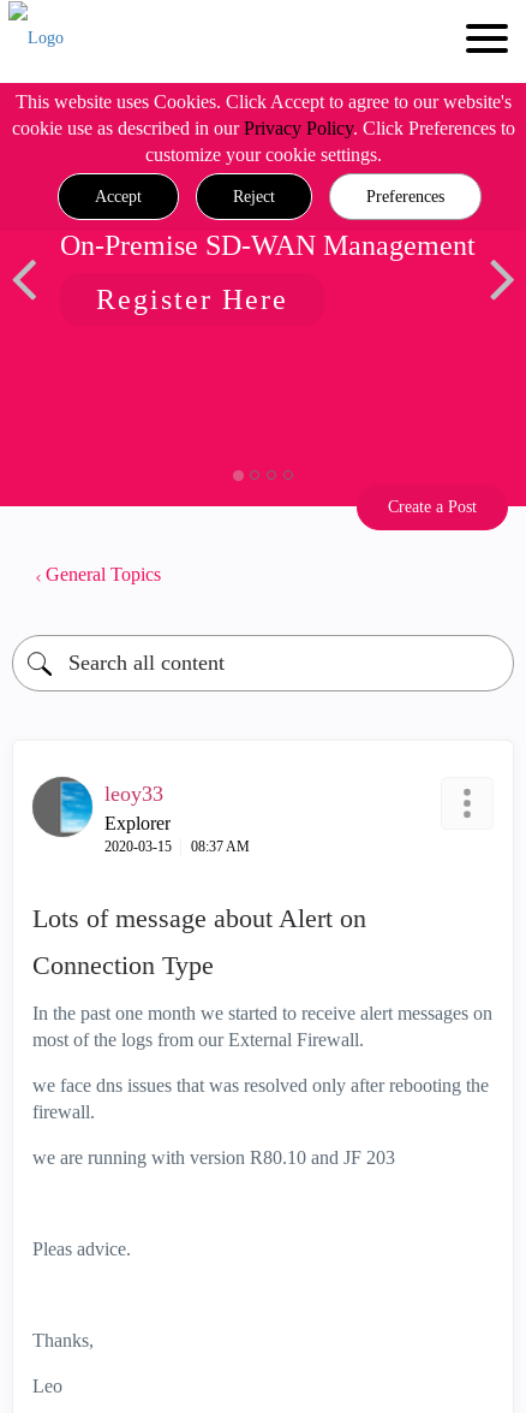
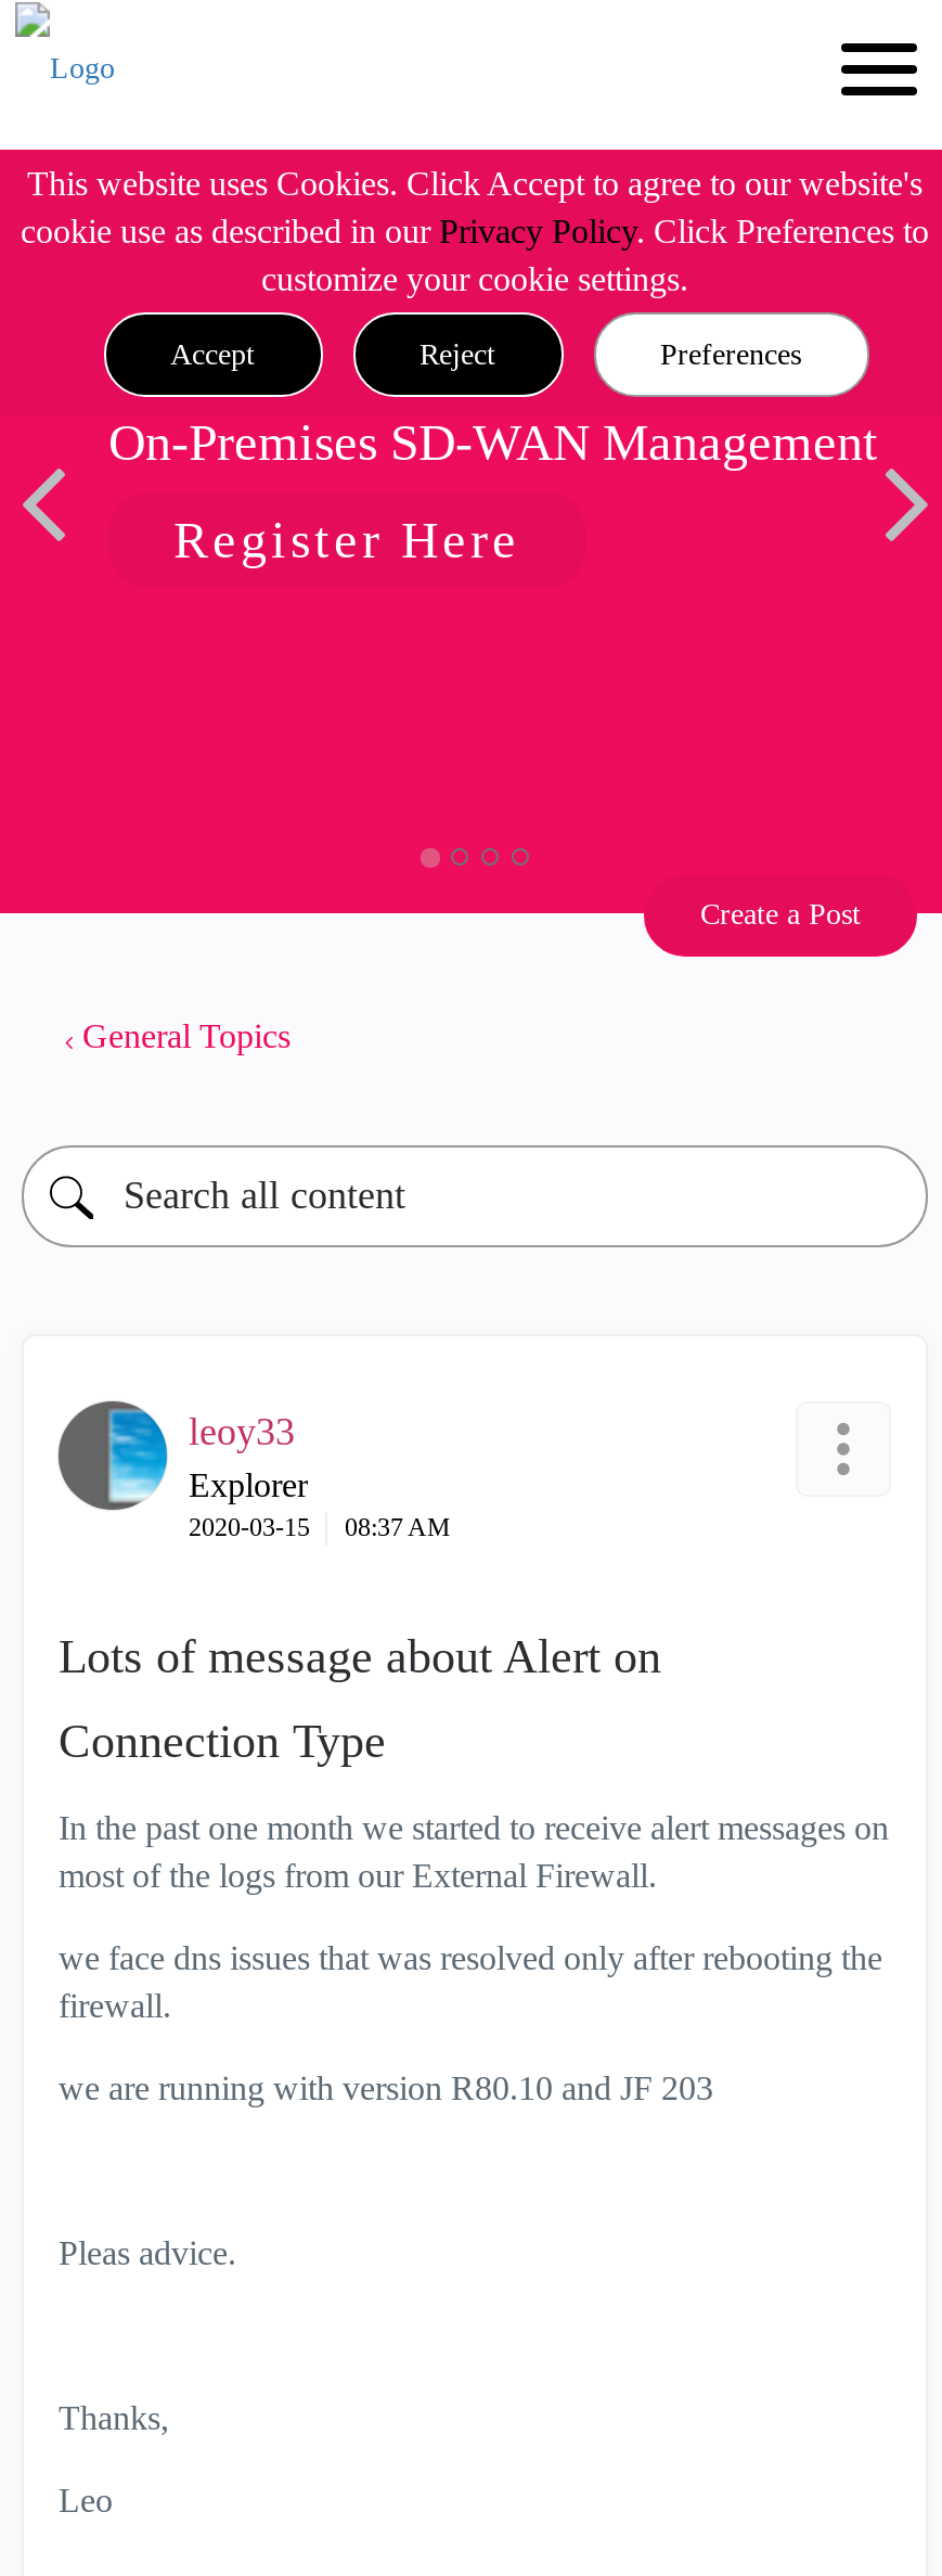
[60,230,476,261] On-Premise SD-WAN Management -> [108,414,878,471] On-Premises SD-WAN Management

